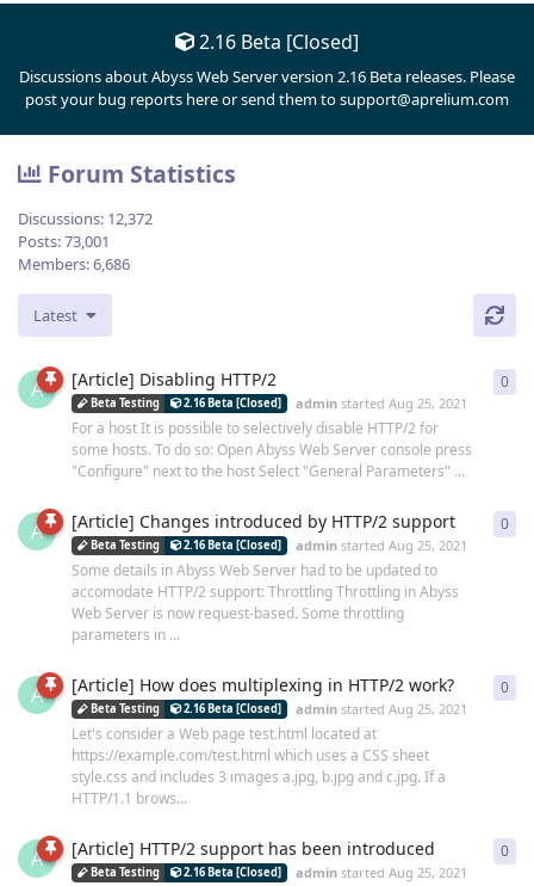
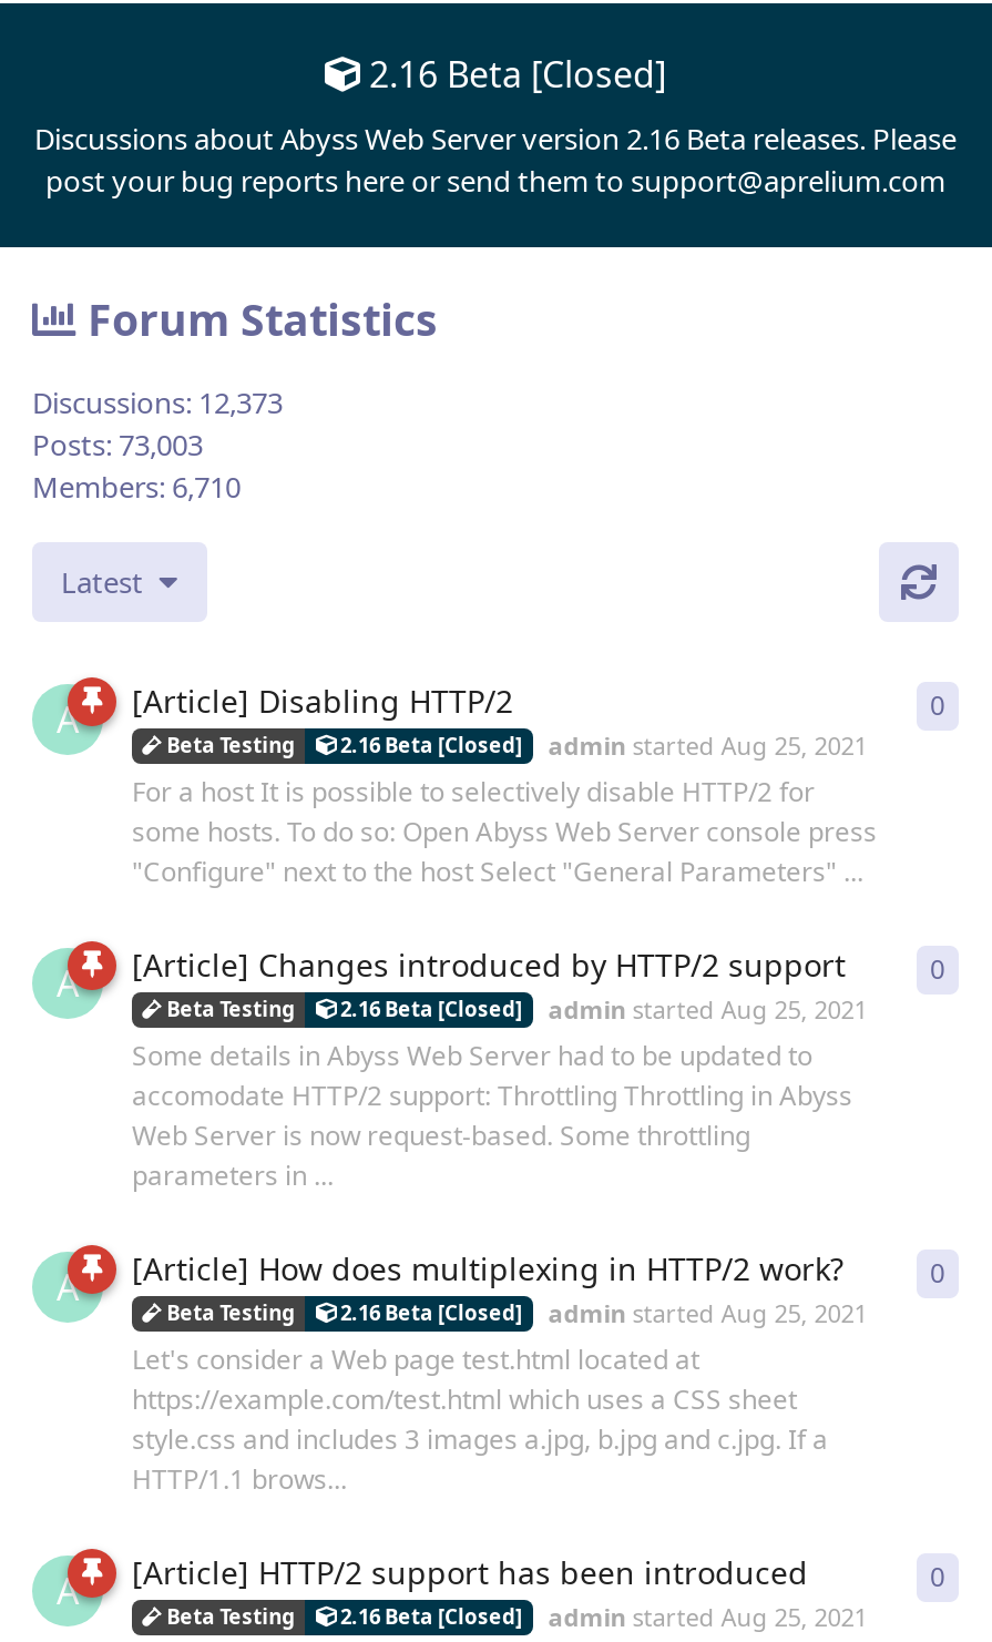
[18,208,153,230] Discussions: 12,372 -> [32,383,283,423] Discussions: 12,373
[18,231,110,252] Posts: 73,001 -> [32,425,203,465] Posts: 73,003
[18,253,130,275] Members: 6,686 -> [32,467,241,507] Members: 6,710

